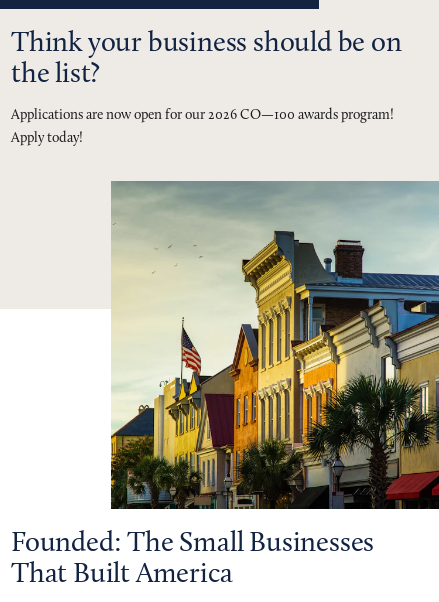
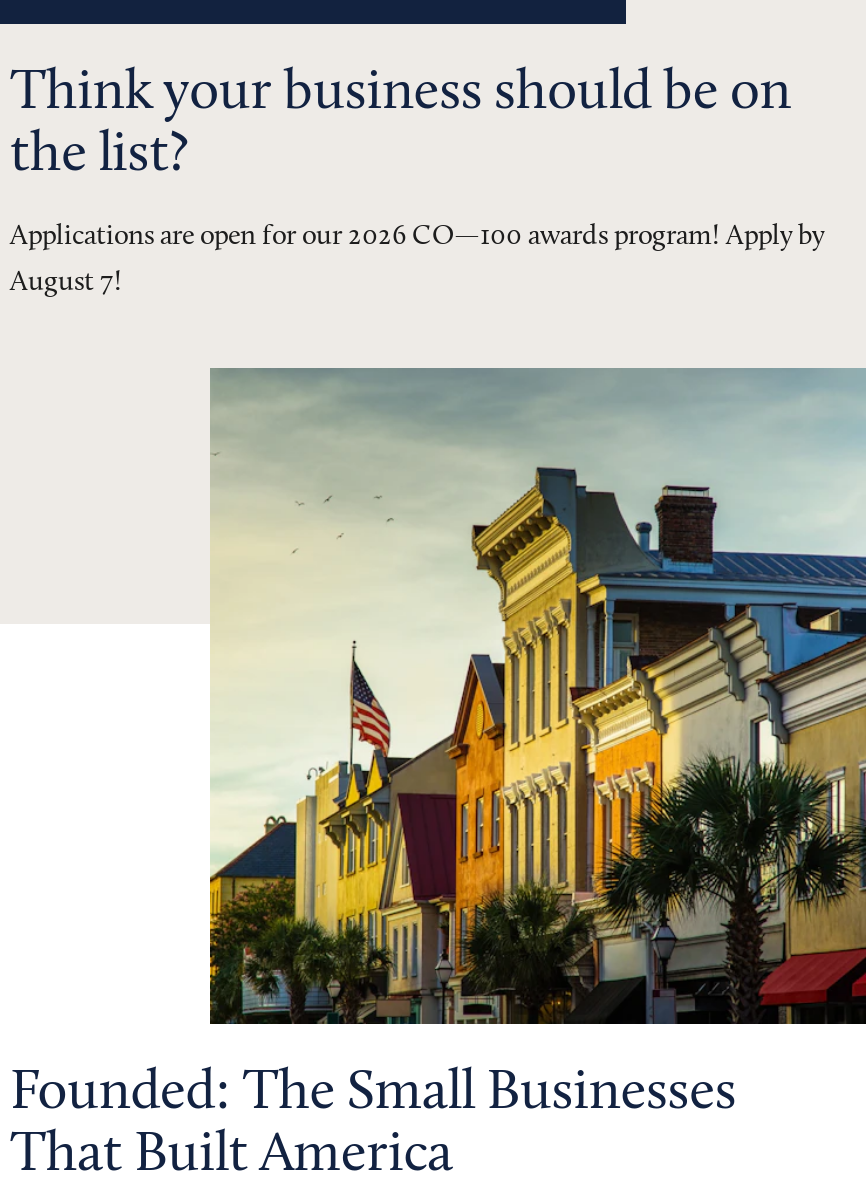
[11,109,394,123] Applications are now open for our 2026 CO—100 awards program! -> [10,224,824,252] Applications are open for our 2026 CO—100 awards program! Apply by
[11,132,83,146] Apply today! -> [10,270,122,298] August 7!

